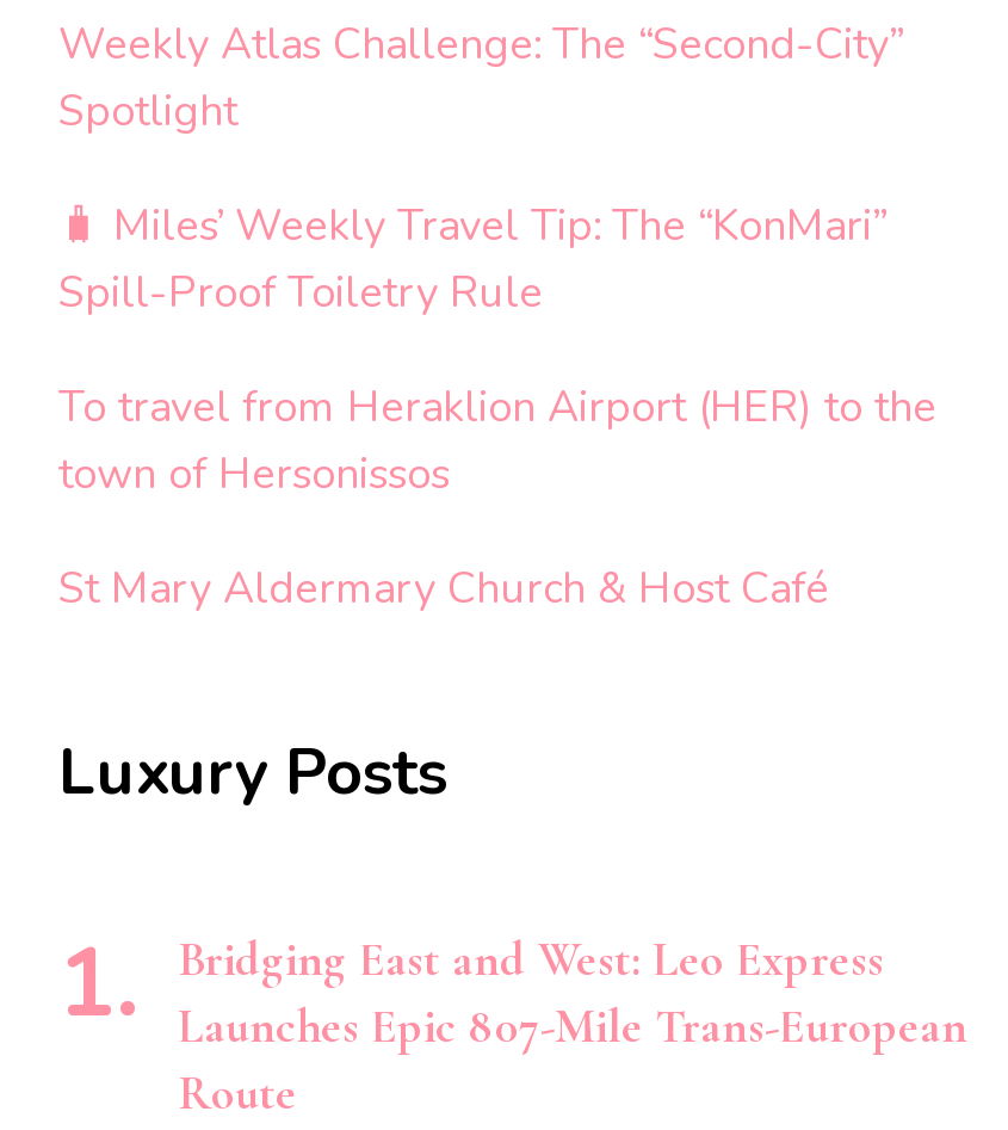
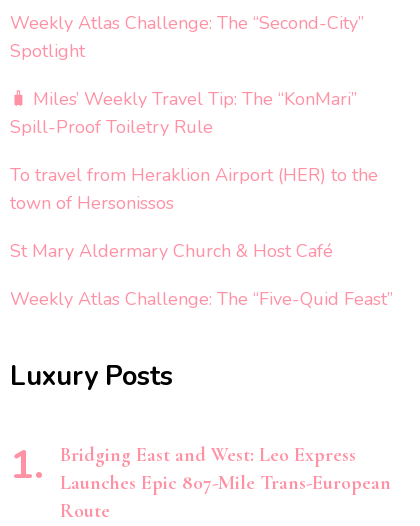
none -> [10,287,393,311] Weekly Atlas Challenge: The “Five-Quid Feast”

